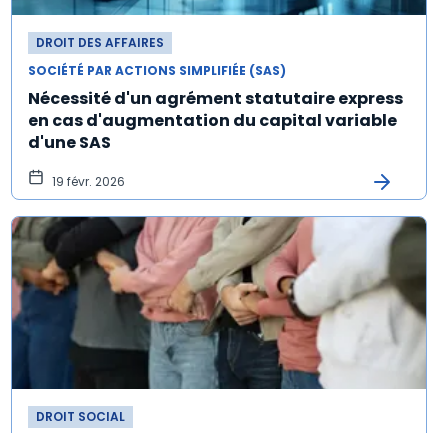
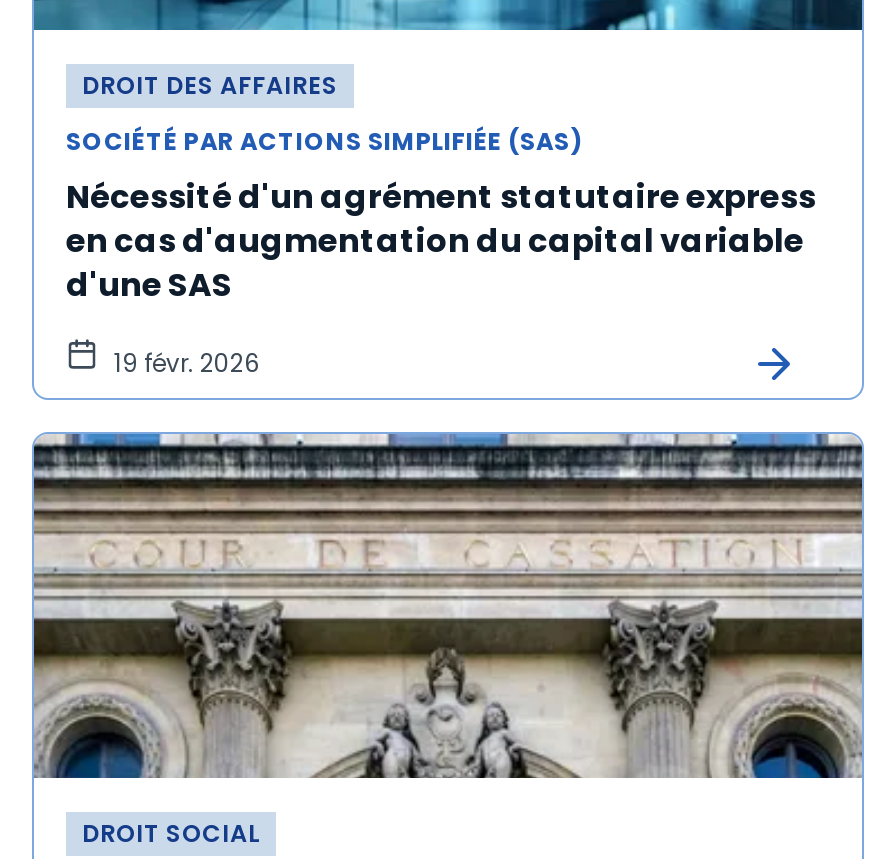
[11,216,427,390] [image] -> [32,432,864,780] [image]

